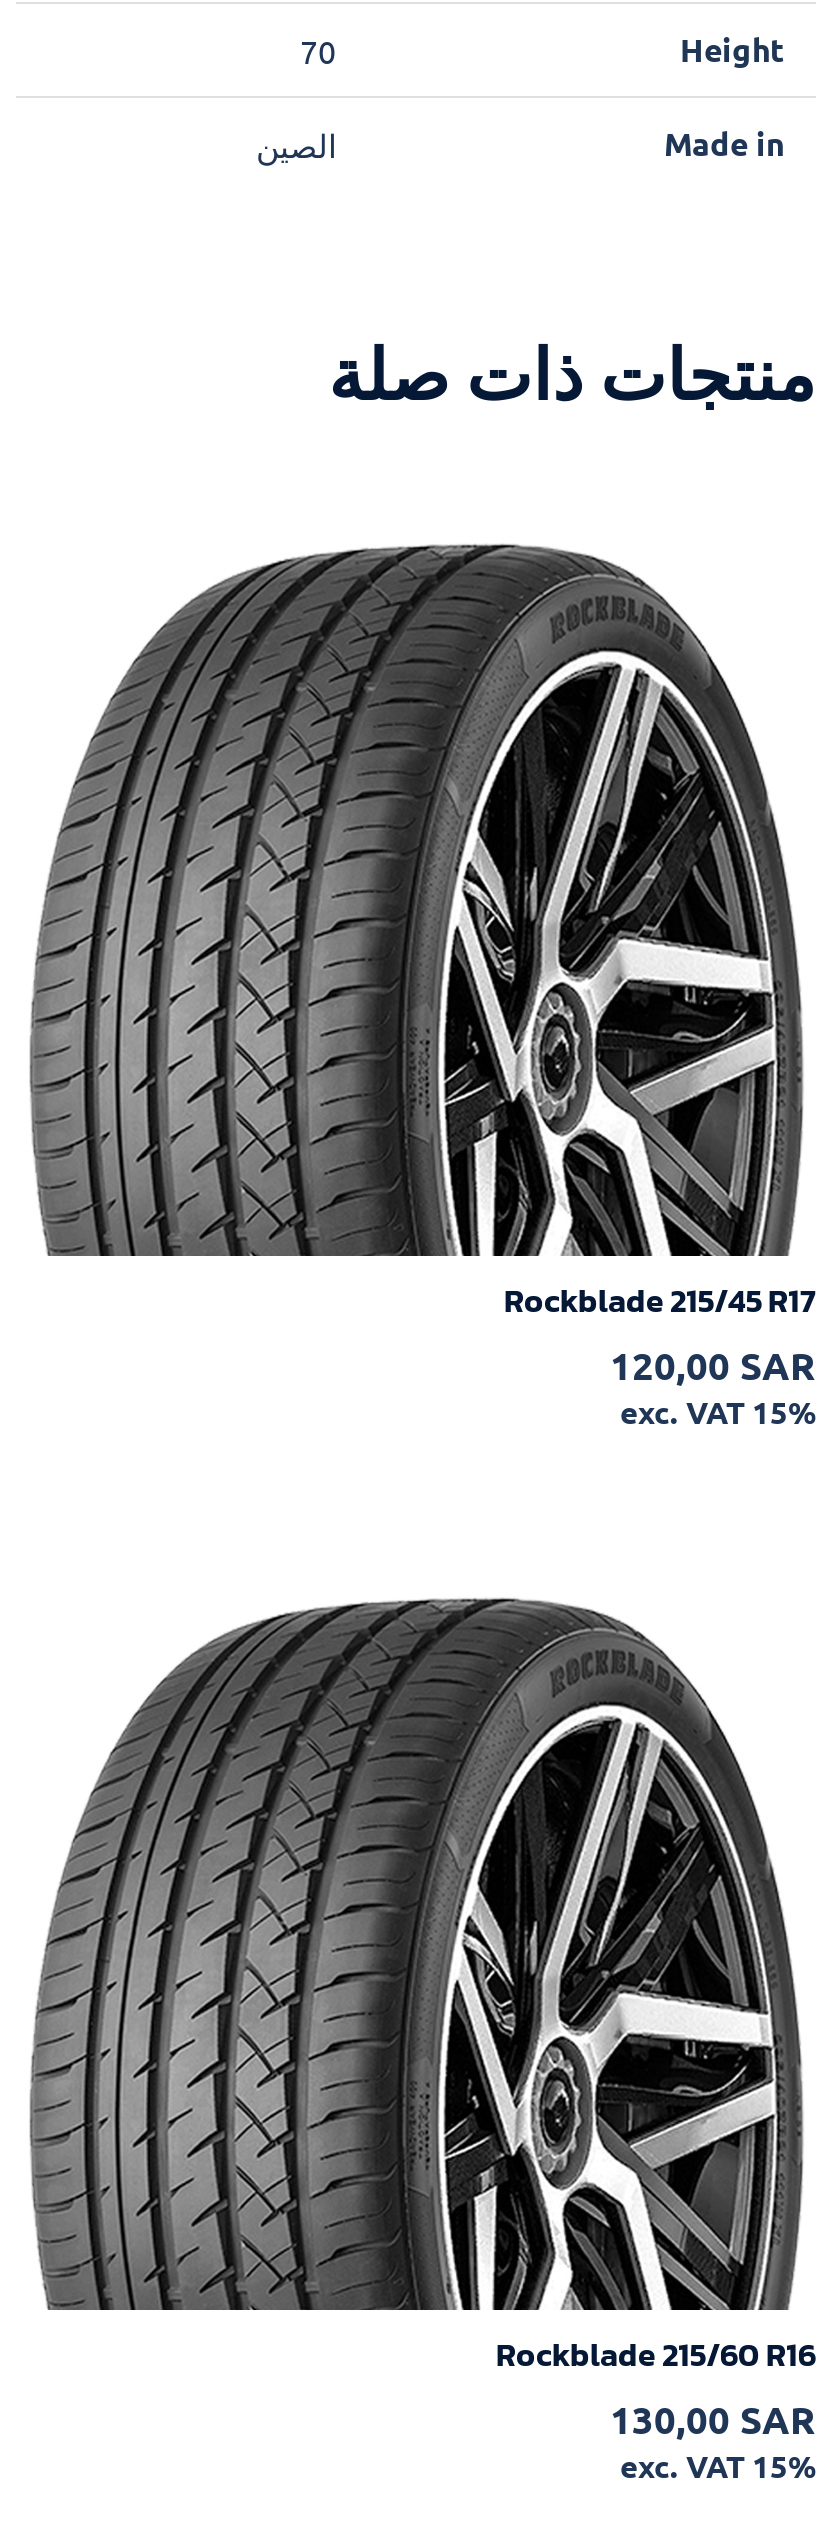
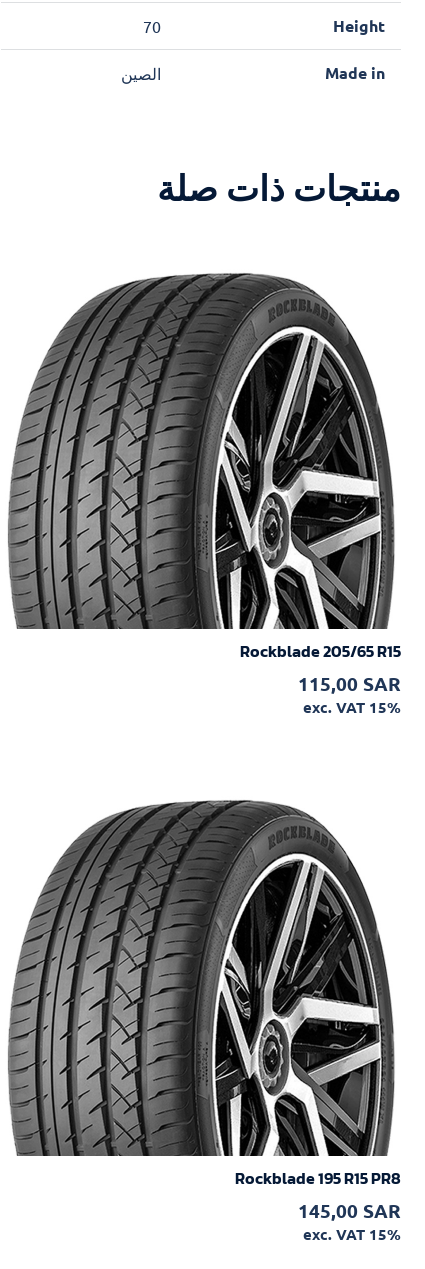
[504,1277,816,1325] Rockblade 215/45 R17 -> [240,639,401,663] Rockblade 205/65 R15
[610,1340,816,1390] 120,00 SAR -> [298,671,401,696] 115,00 SAR
[496,2330,816,2443] Rockblade 215/60 R16 | 130,00 SAR -> [235,1166,401,1223] Rockblade 195 R15 PR8 | 145,00 SAR

